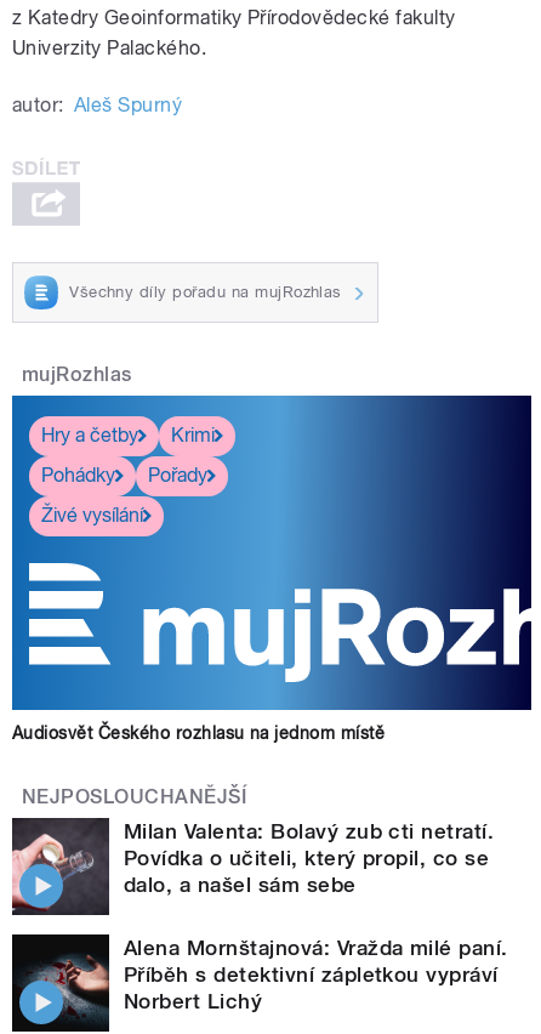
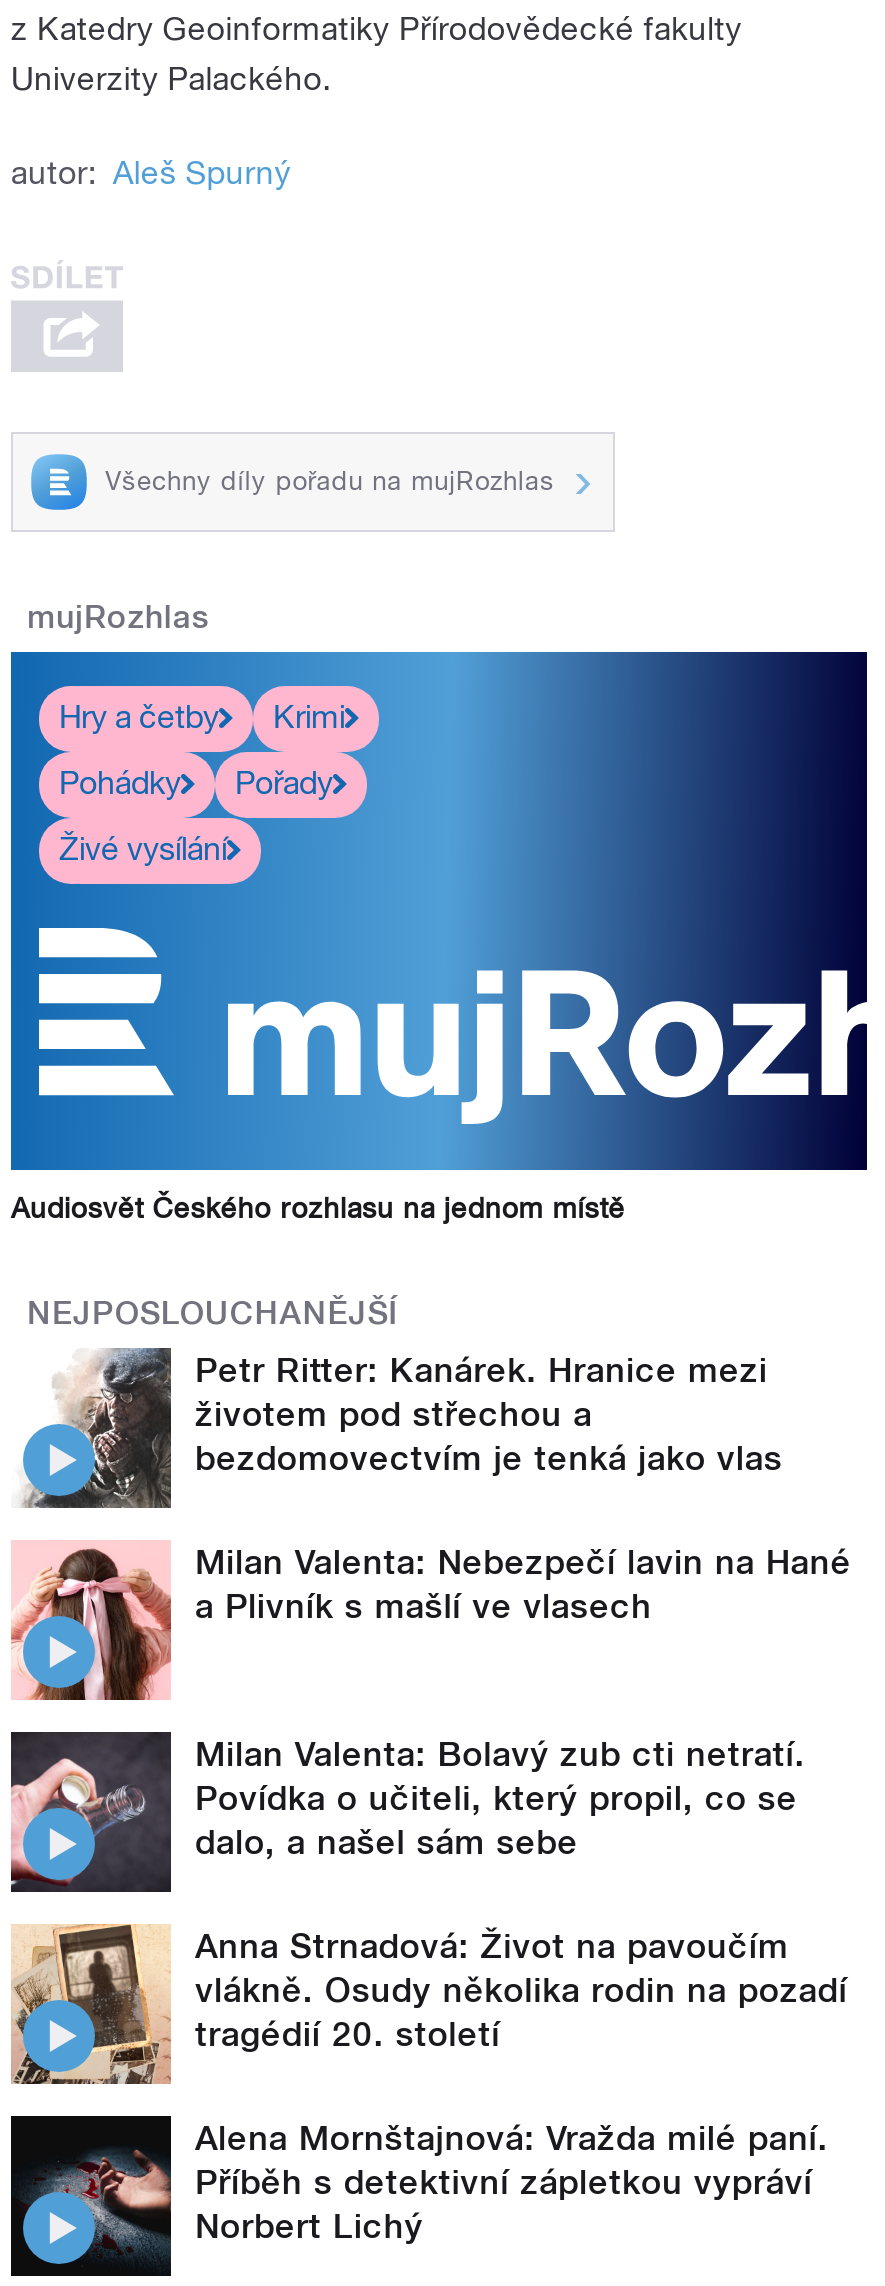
none -> [11,1346,851,1625] [image] | Petr Ritter: Kanárek. Hranice mezi | životem pod střechou a | bezdomovectvím je tenká jako vlas | Milan Valenta: Nebezpečí lavin na Hané | a Plivník s mašlí ve vlasech
none -> [11,1540,173,1702] [image]
none -> [11,1922,847,2086] [image] | Anna Strnadová: Život na pavoučím | vlákně. Osudy několika rodin na pozadí | tragédií 20. století

